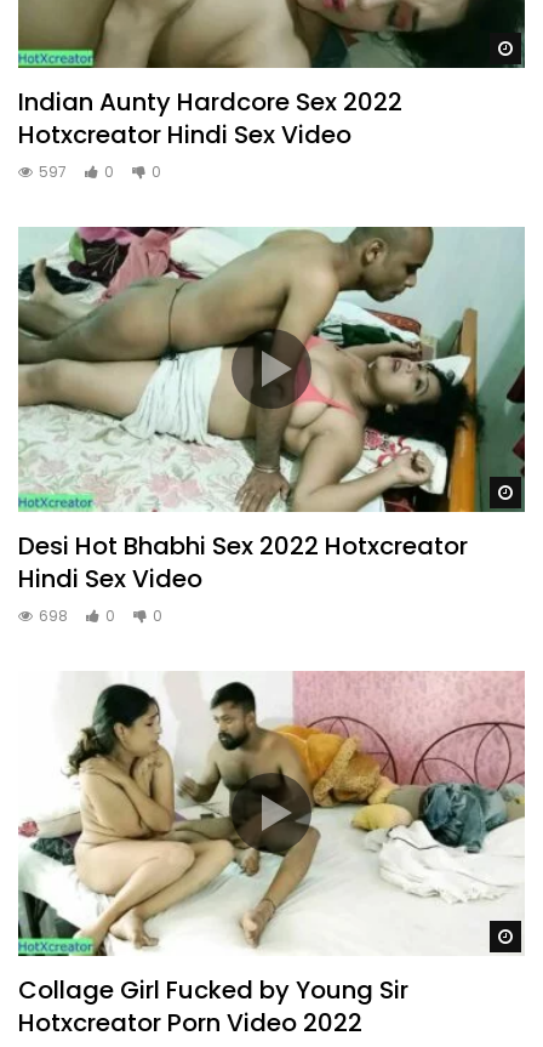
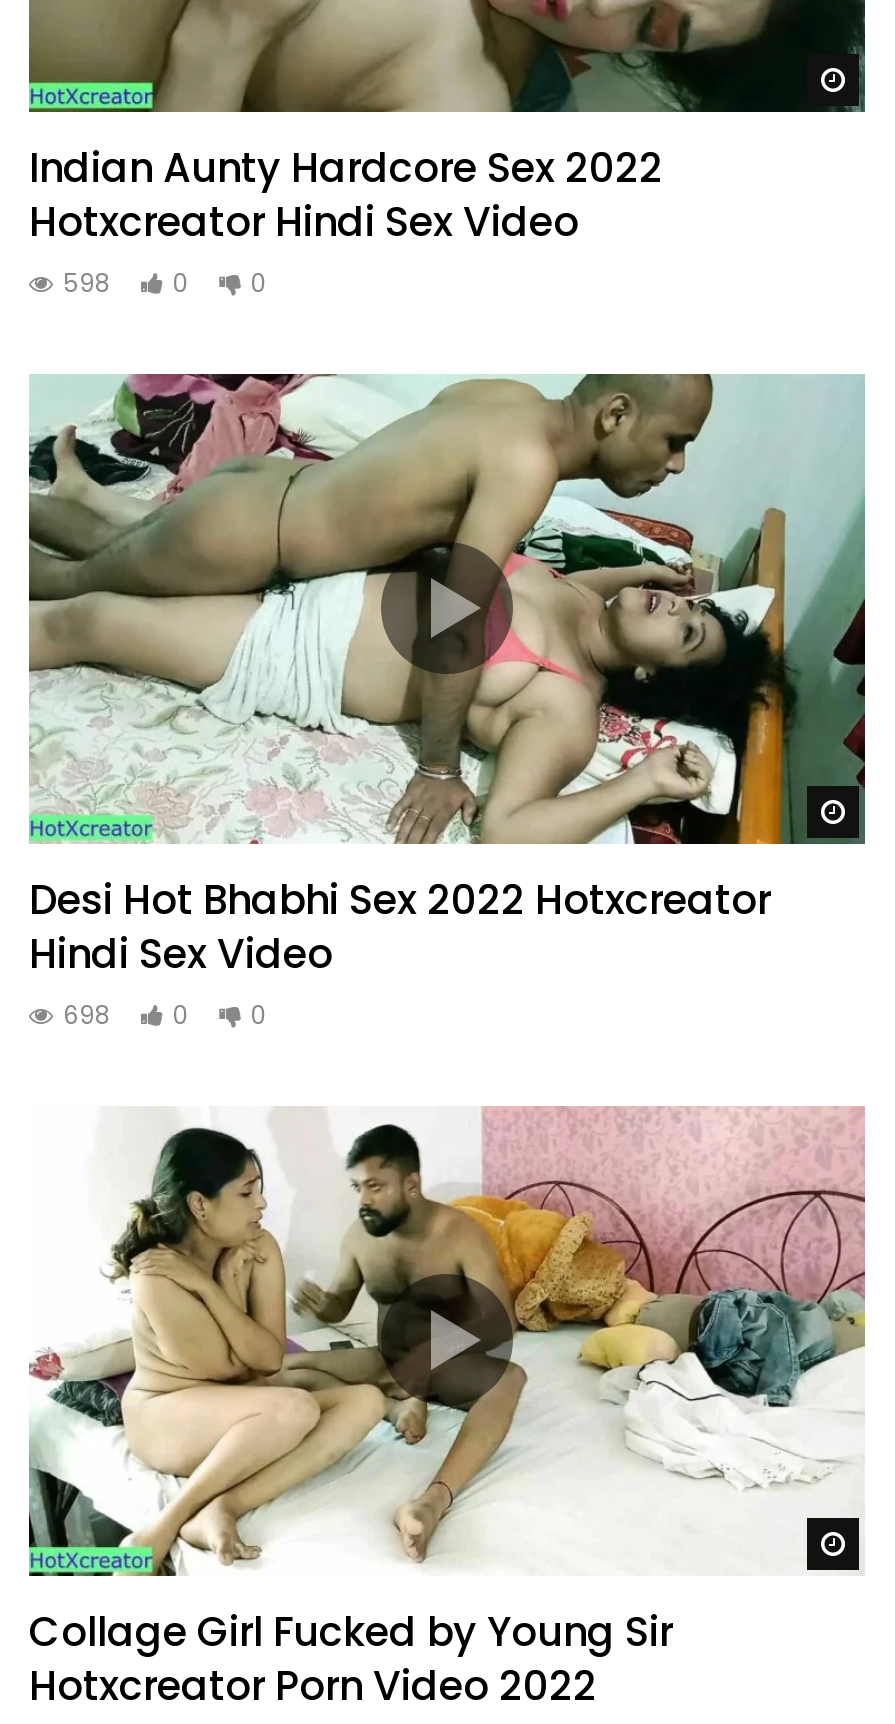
[39,161,161,182] 597 0 0 -> [63,266,267,300] 598 0 0

